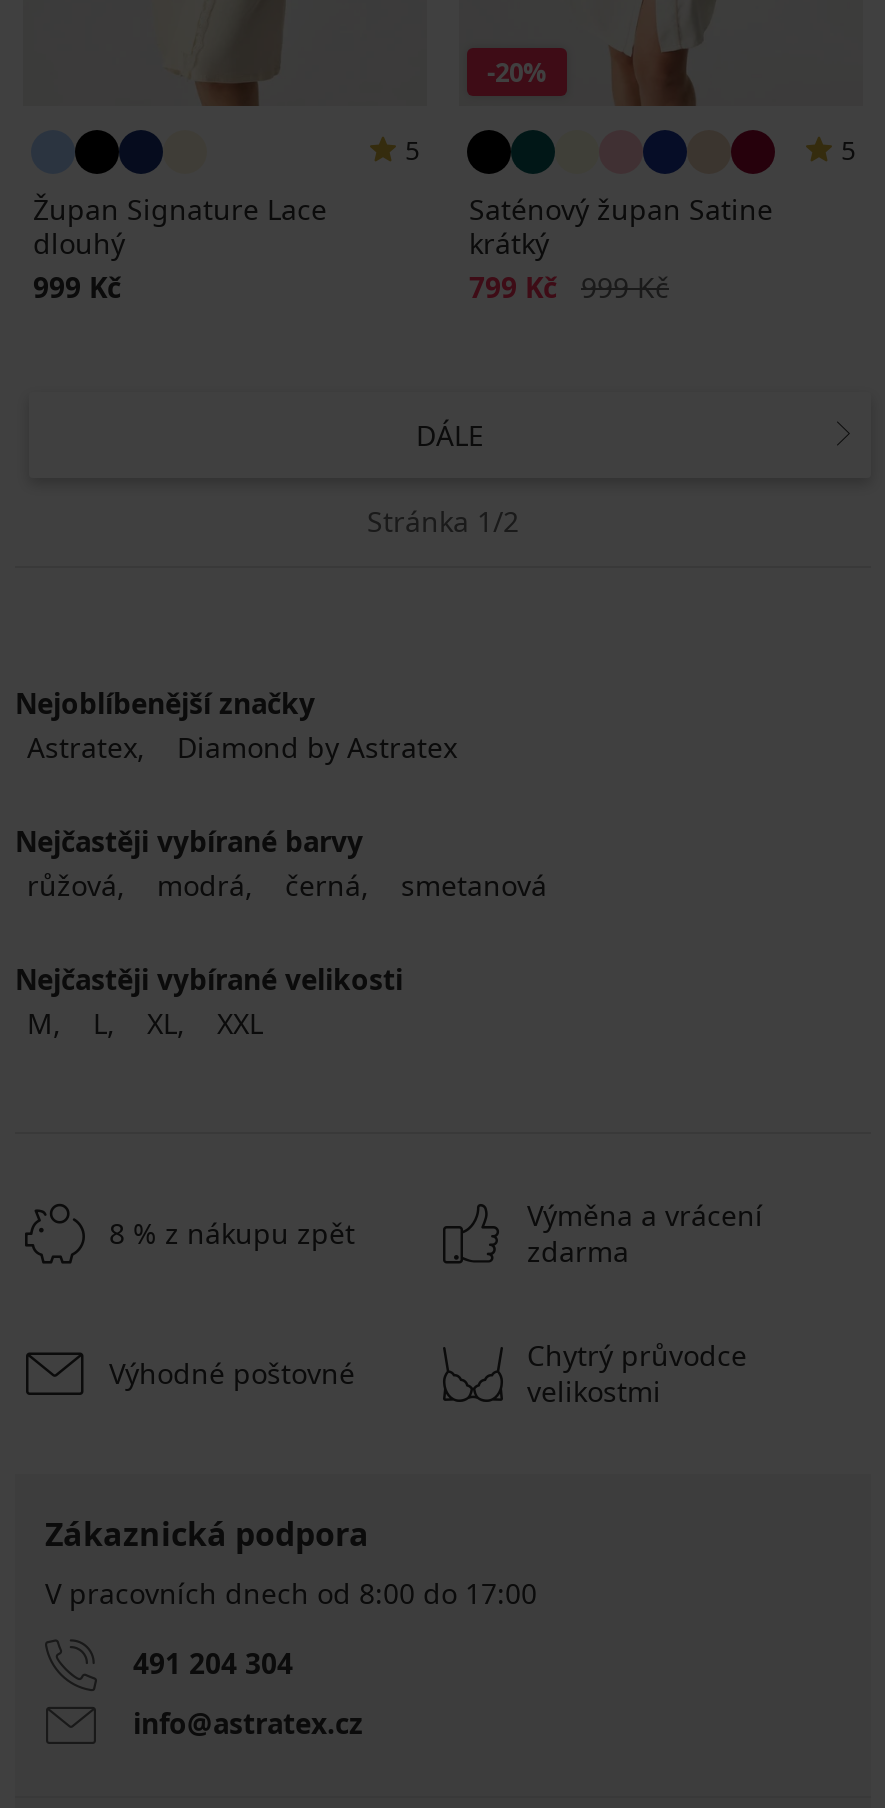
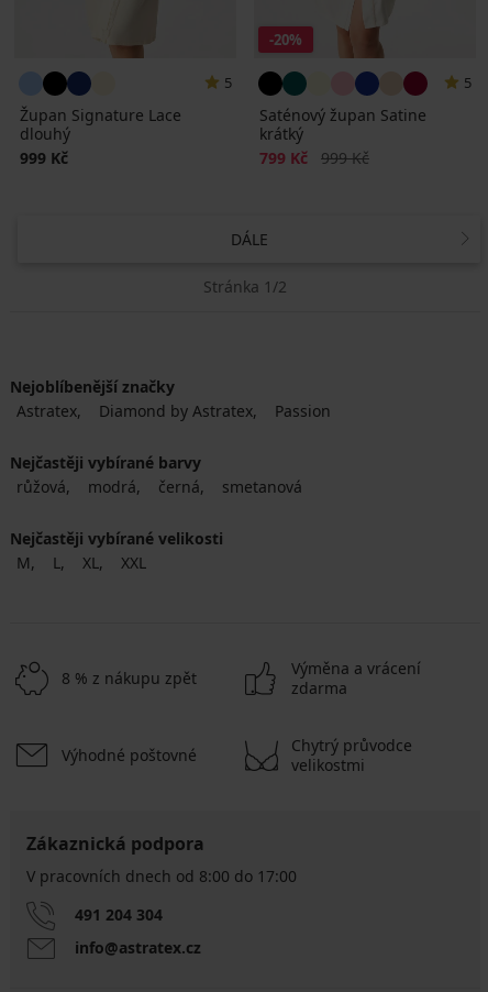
none -> [275,400,331,421] Passion

